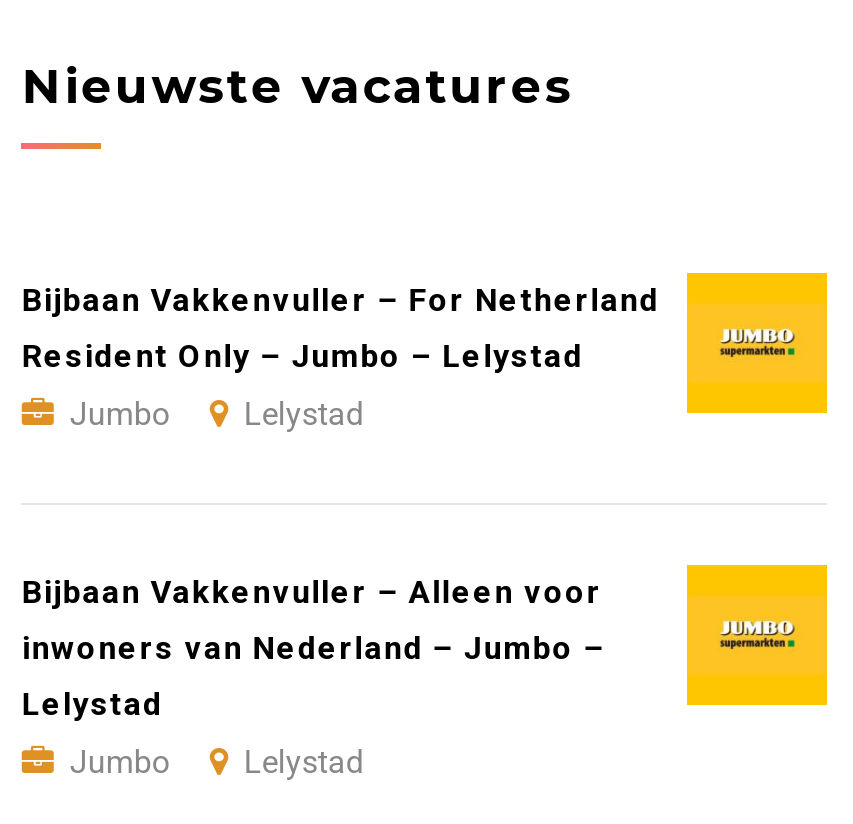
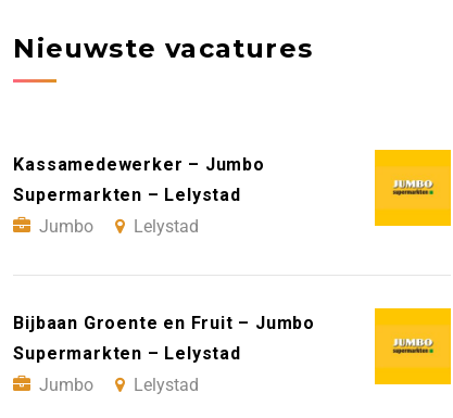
[22,281,659,319] Bijbaan Vakkenvuller – For Netherland -> [13,154,265,175] Kassamedewerker – Jumbo
[22,337,583,375] Resident Only – Jumbo – Lelystad -> [13,184,241,205] Supermarkten – Lelystad
[22,573,605,723] Bijbaan Vakkenvuller – Alleen voor | inwoners van Nederland – Jumbo – | Lelystad -> [13,312,315,363] Bijbaan Groente en Fruit – Jumbo | Supermarkten – Lelystad

